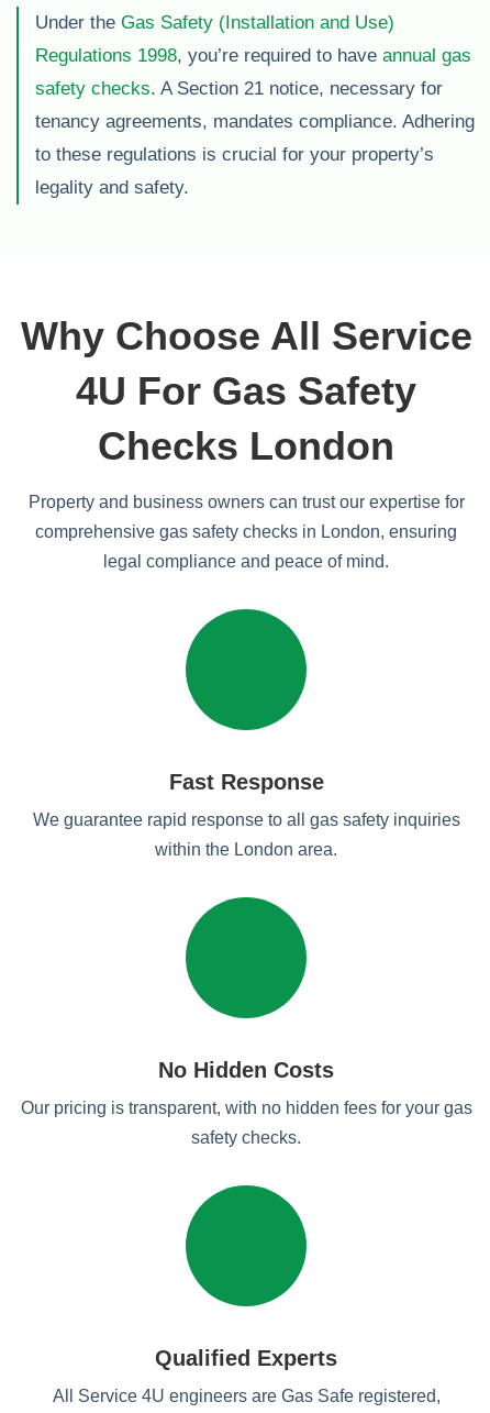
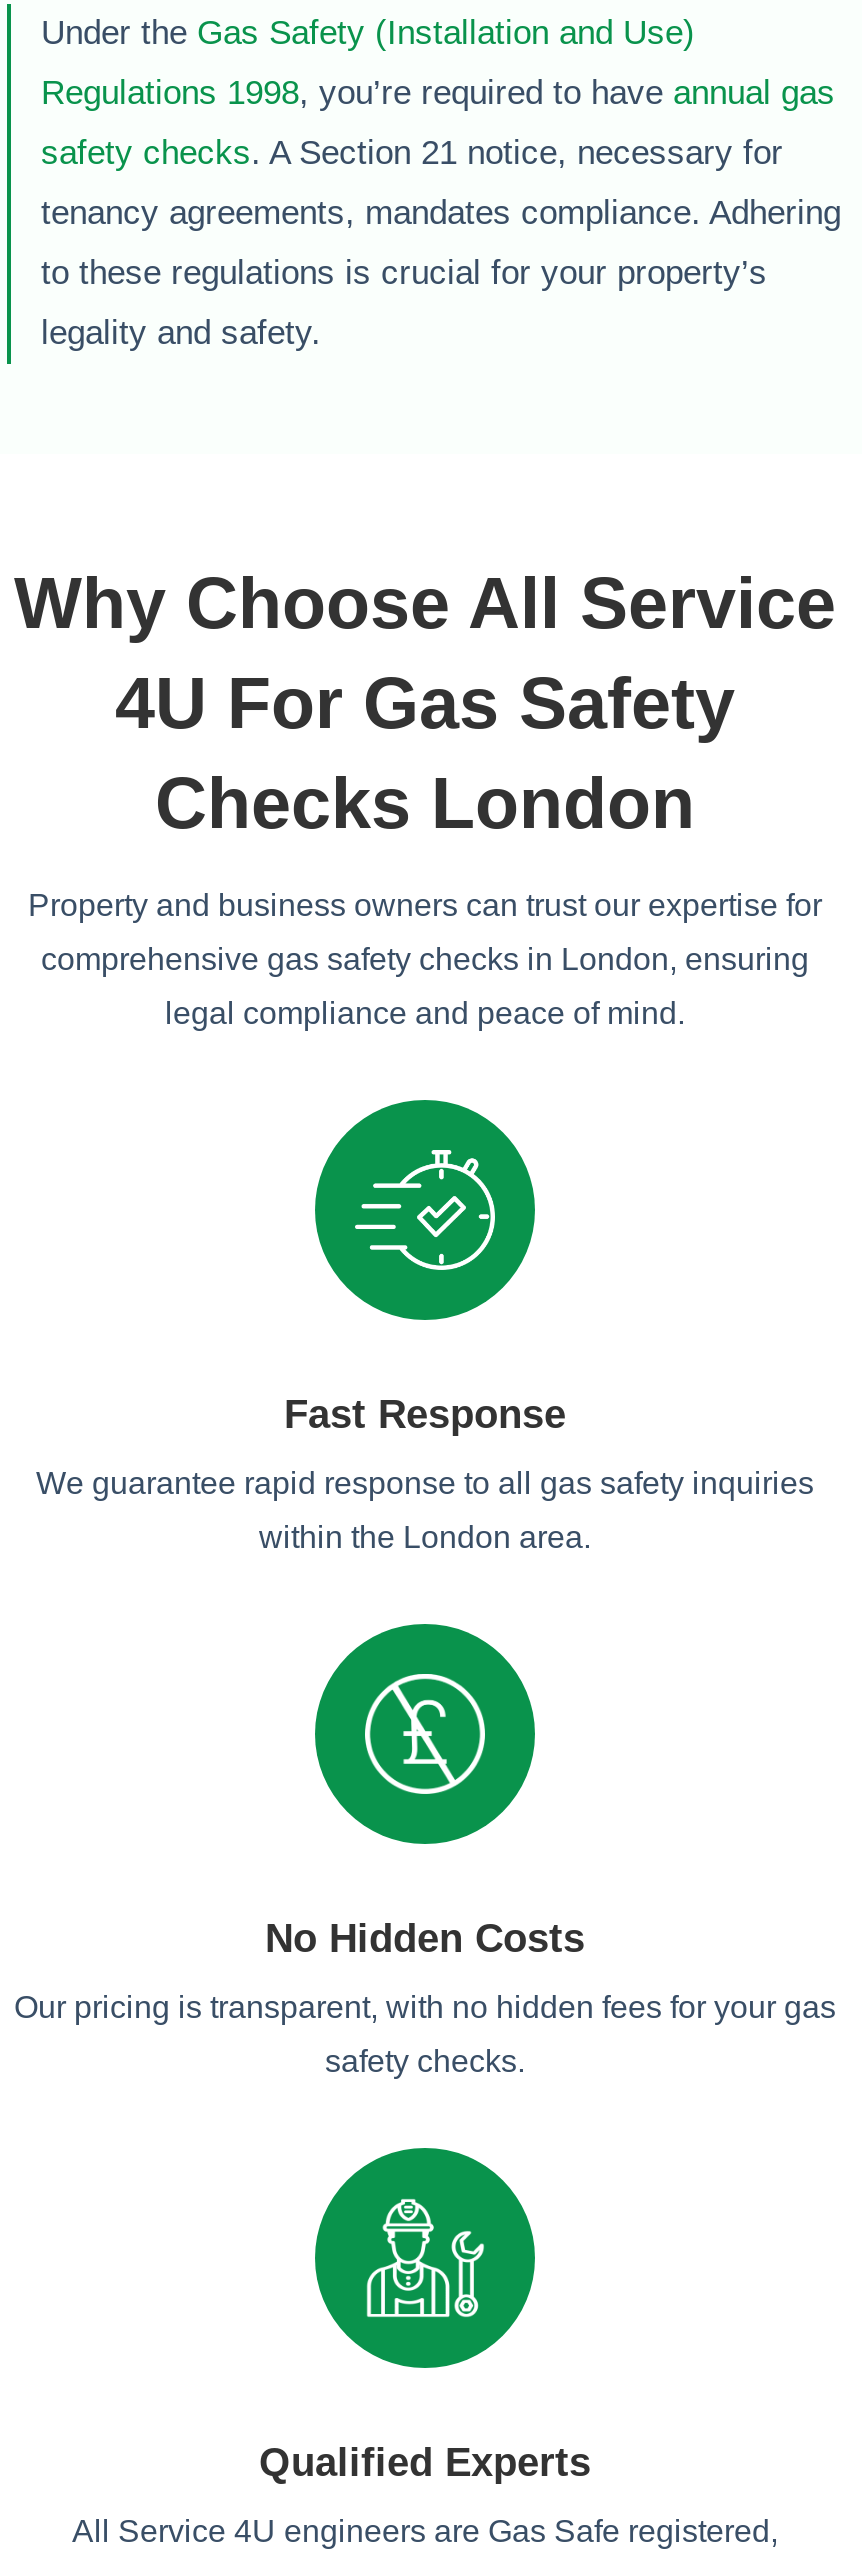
none -> [353,1148,497,1272] [image]
none -> [363,1672,487,1796] [image]
none -> [365,2196,487,2320] [image]

